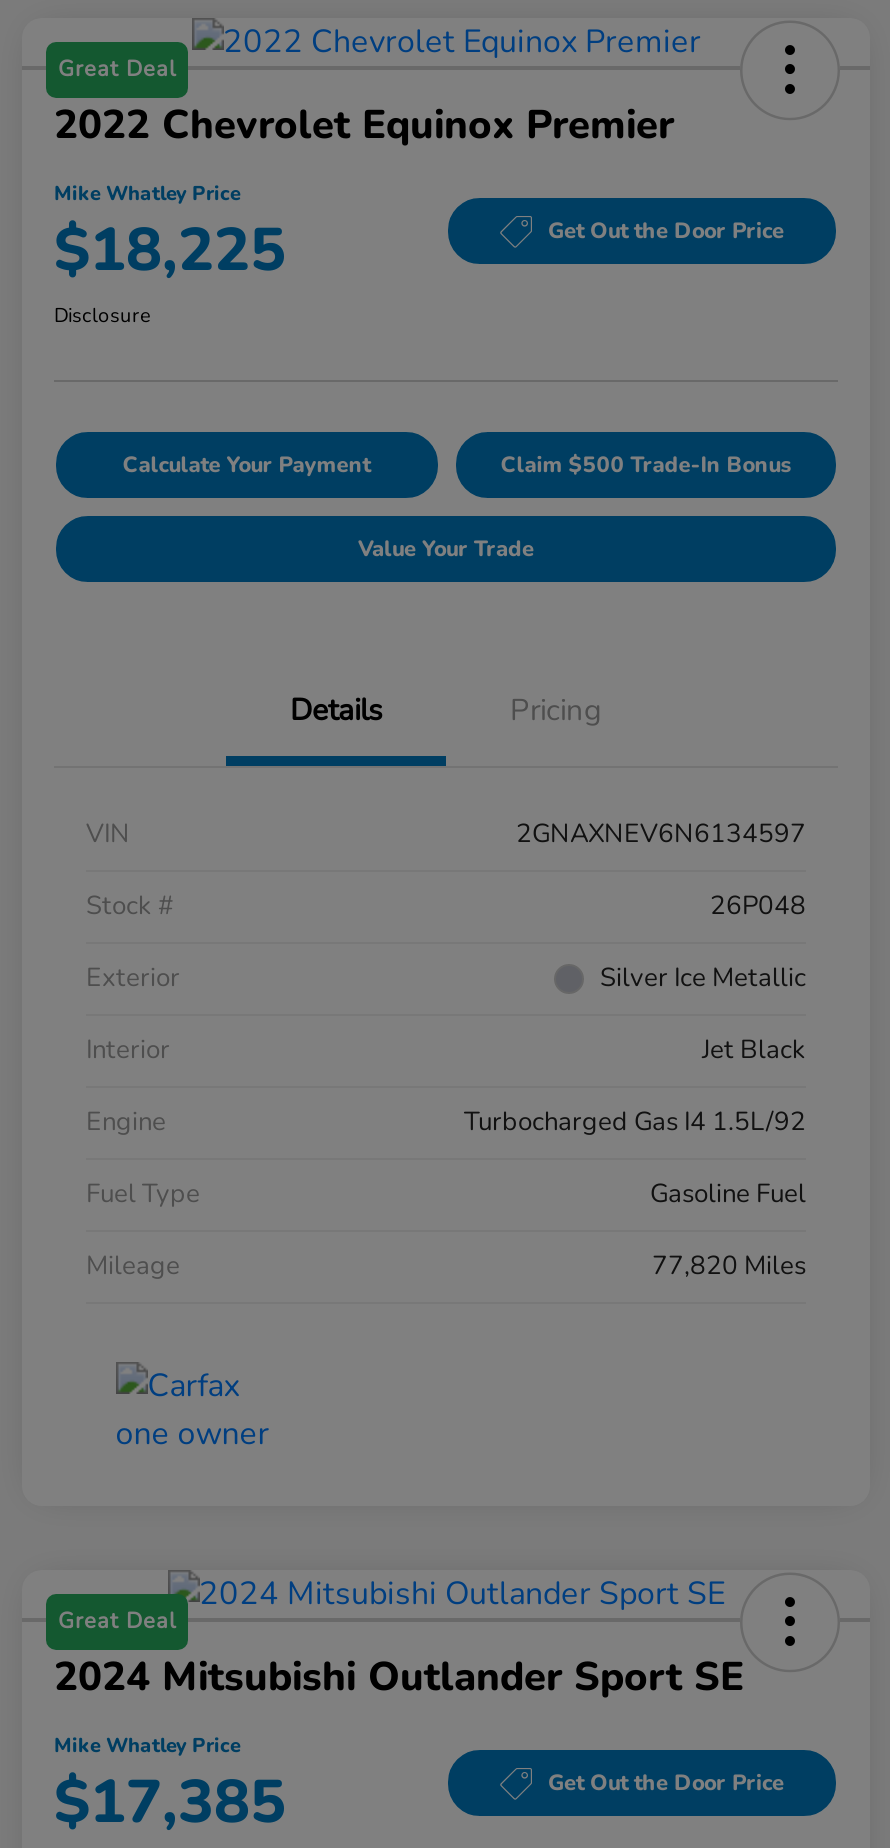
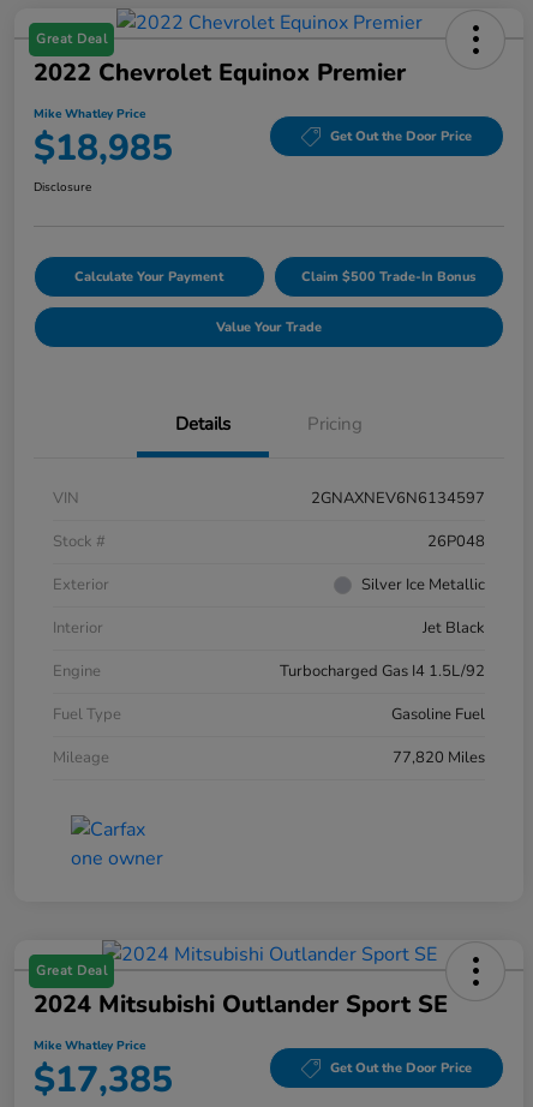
[54,210,286,292] $18,225 -> [34,123,173,173] $18,985

